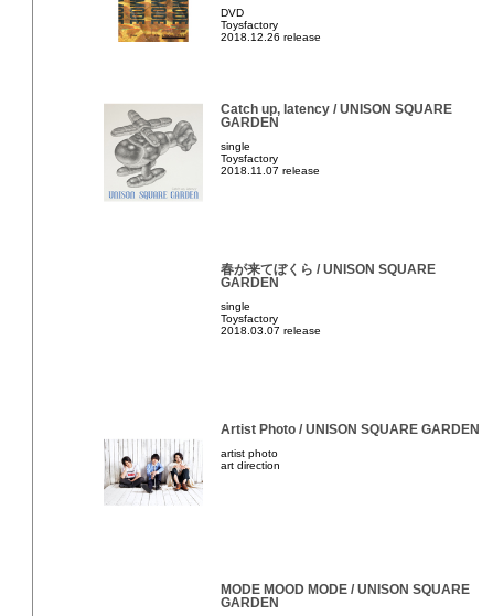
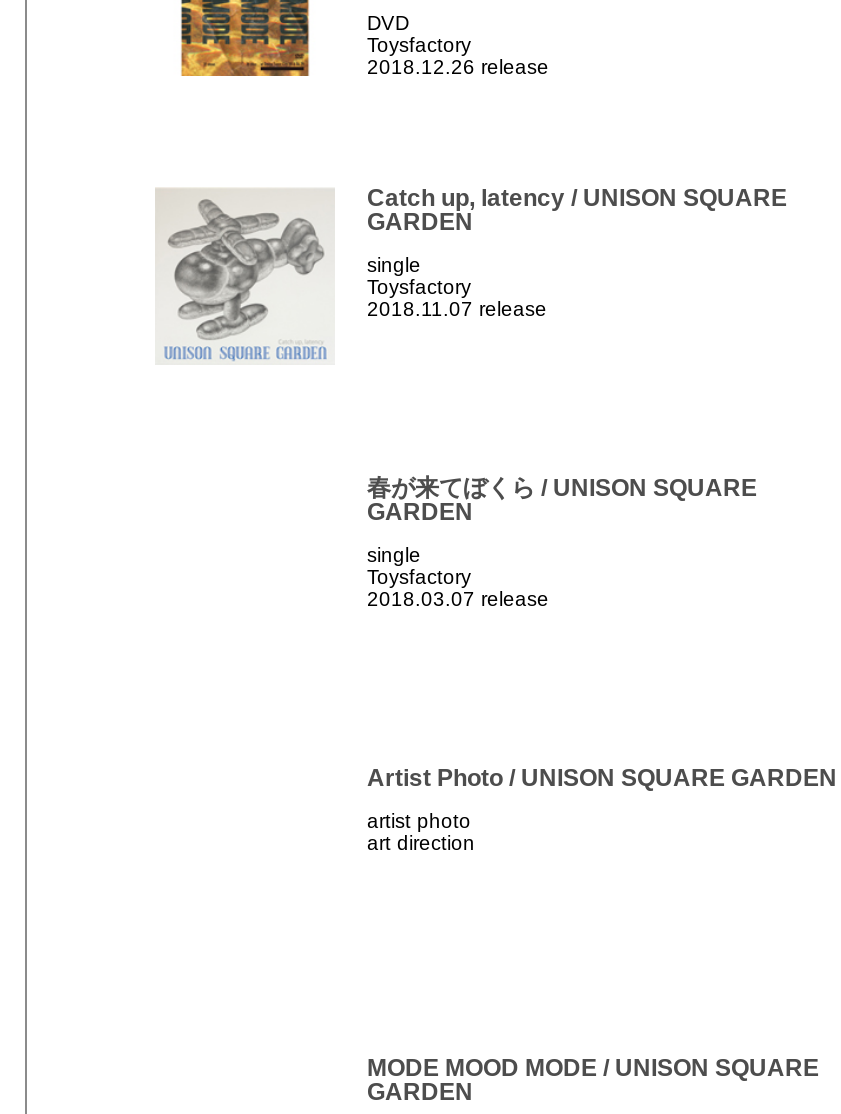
[103,439,204,500] [image] -> none

